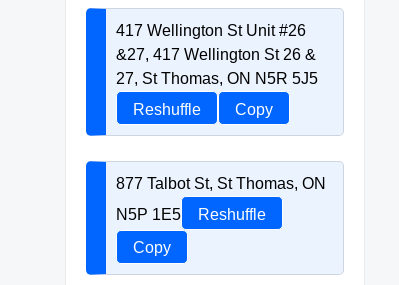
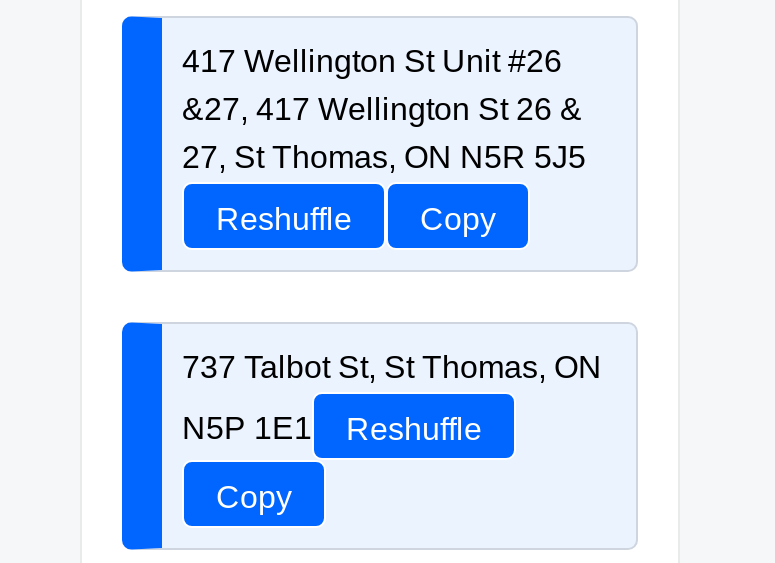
[116,175,326,192] 877 Talbot St, St Thomas, ON -> [182,350,602,384] 737 Talbot St, St Thomas, ON
[116,205,266,222] N5P 1E5 Reshuffle -> [182,411,482,445] N5P 1E1 Reshuffle

